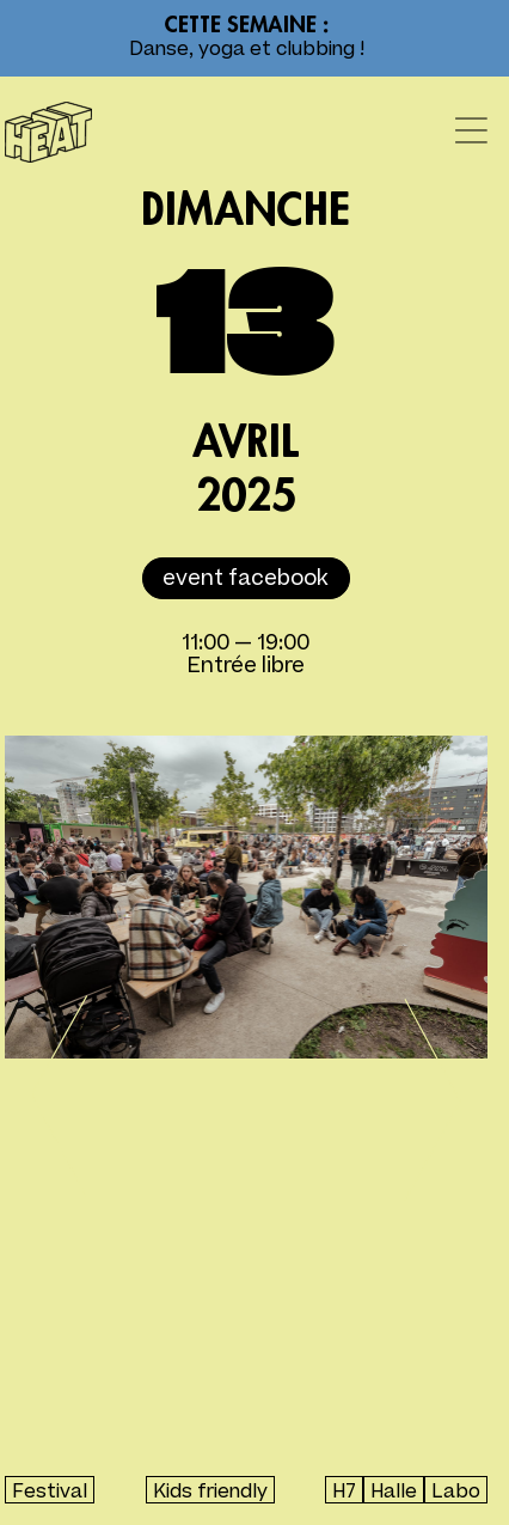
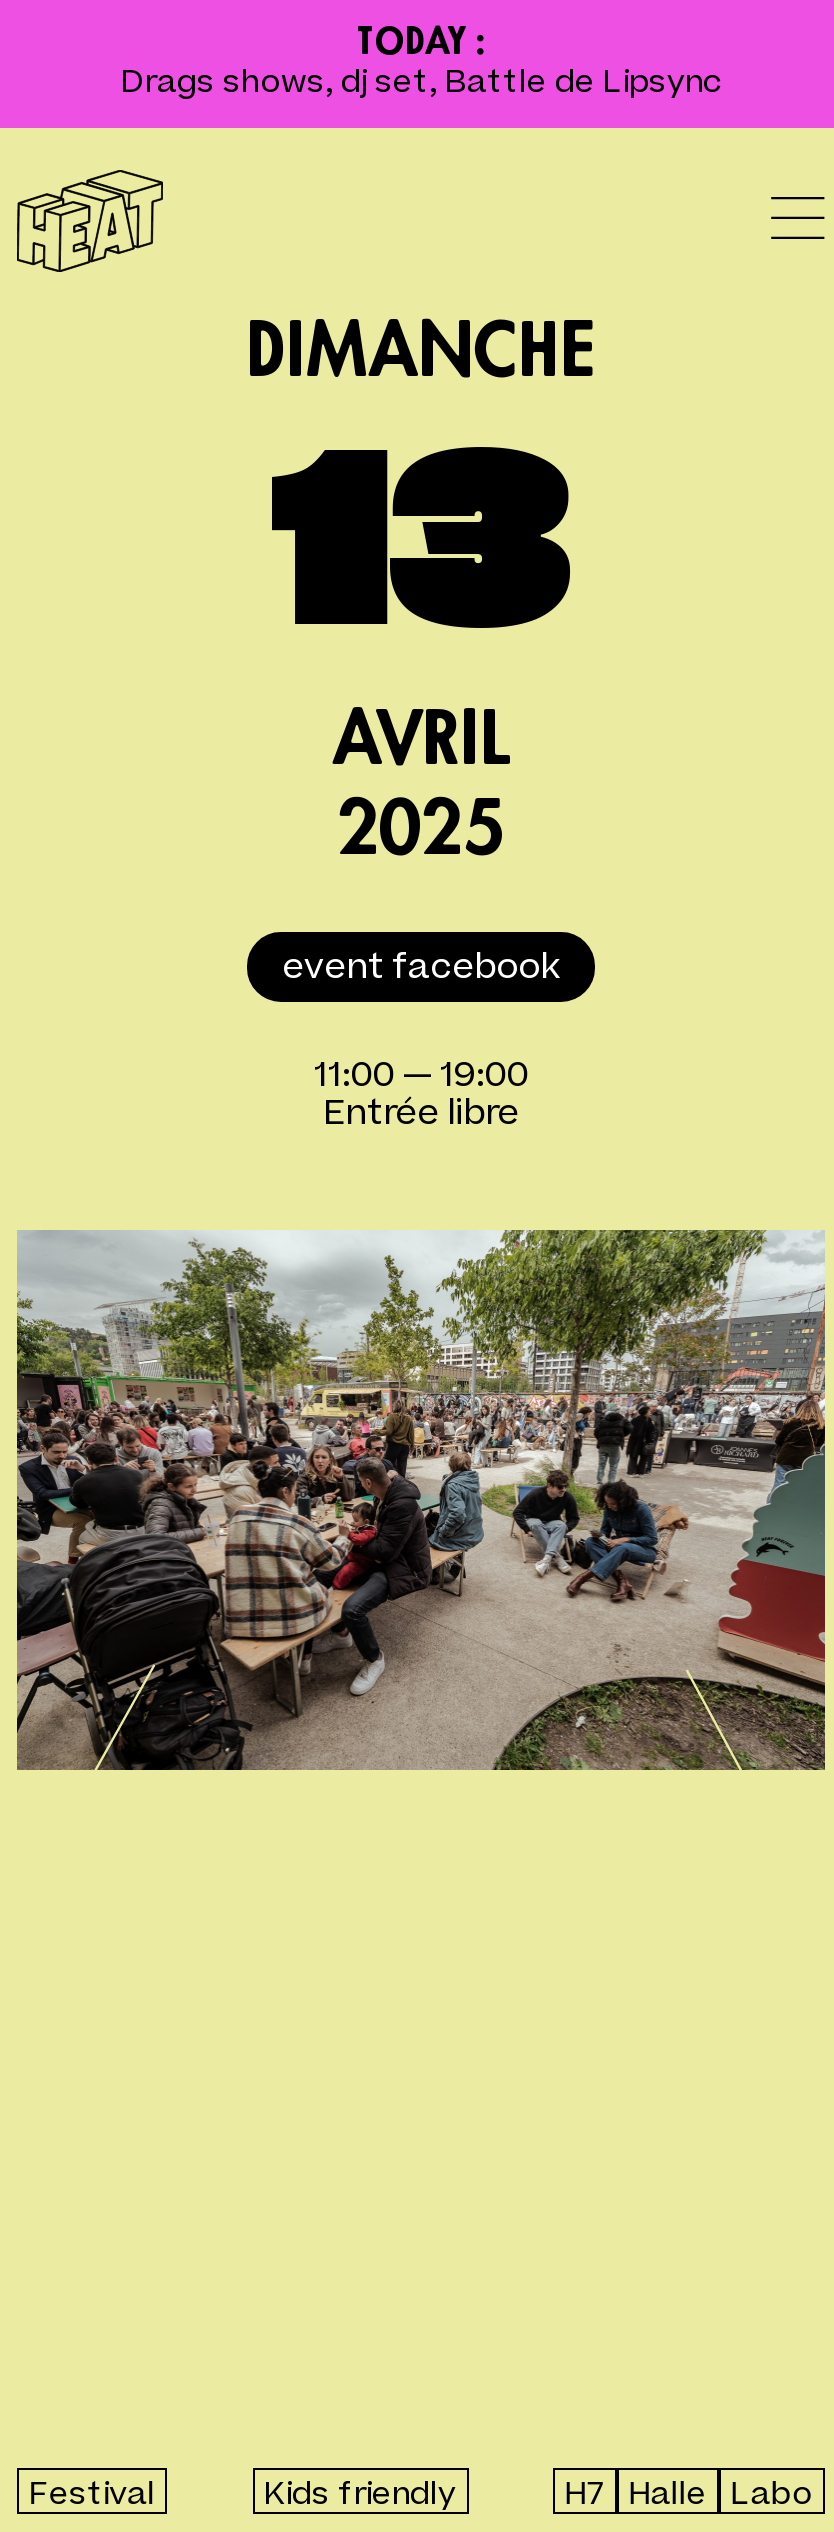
[128,15,364,63] CETTE SEMAINE : | Danse, yoga et clubbing ! -> [121,25,721,105] TODAY : | Drags shows, dj set, Battle de Lipsync

